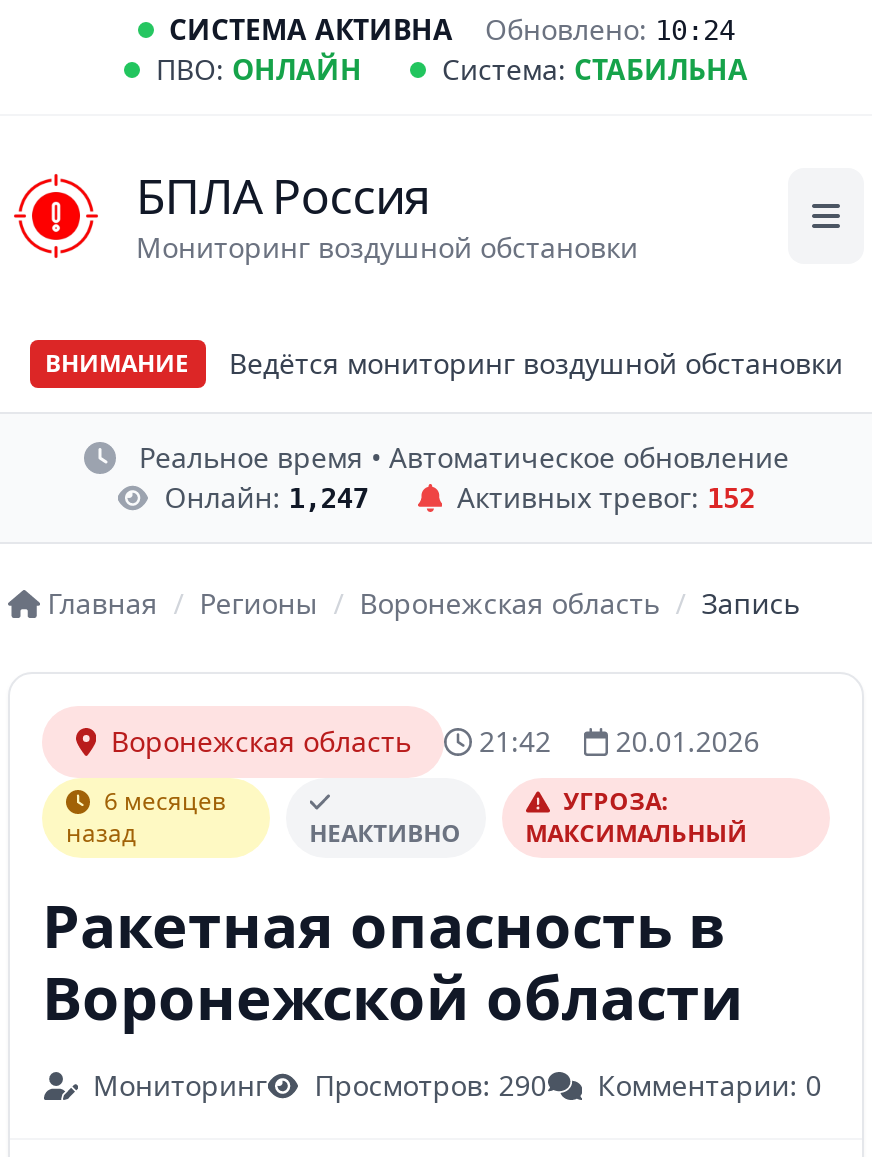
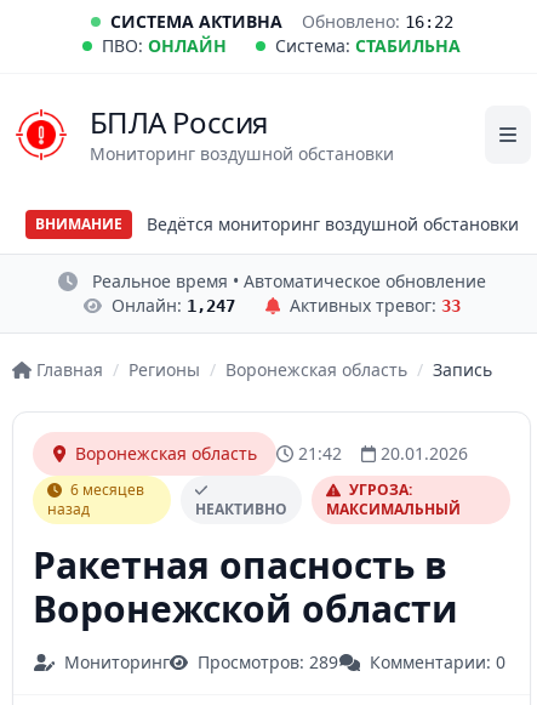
[169,10,735,48] СИСТЕМА АКТИВНА Обновлено: 10:24 -> [110,10,453,33] СИСТЕМА АКТИВНА Обновлено: 16:22
[457,478,755,516] Активных тревог: 152 -> [289,294,460,317] Активных тревог: 33
[93,1066,822,1104] Мониторинг Просмотров: 290 Комментарии: 0 -> [64,650,505,673] Мониторинг Просмотров: 289 Комментарии: 0

